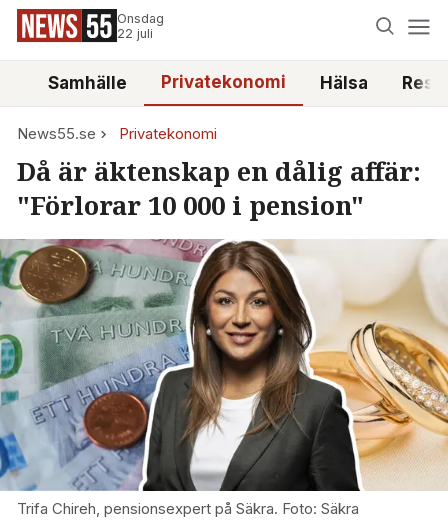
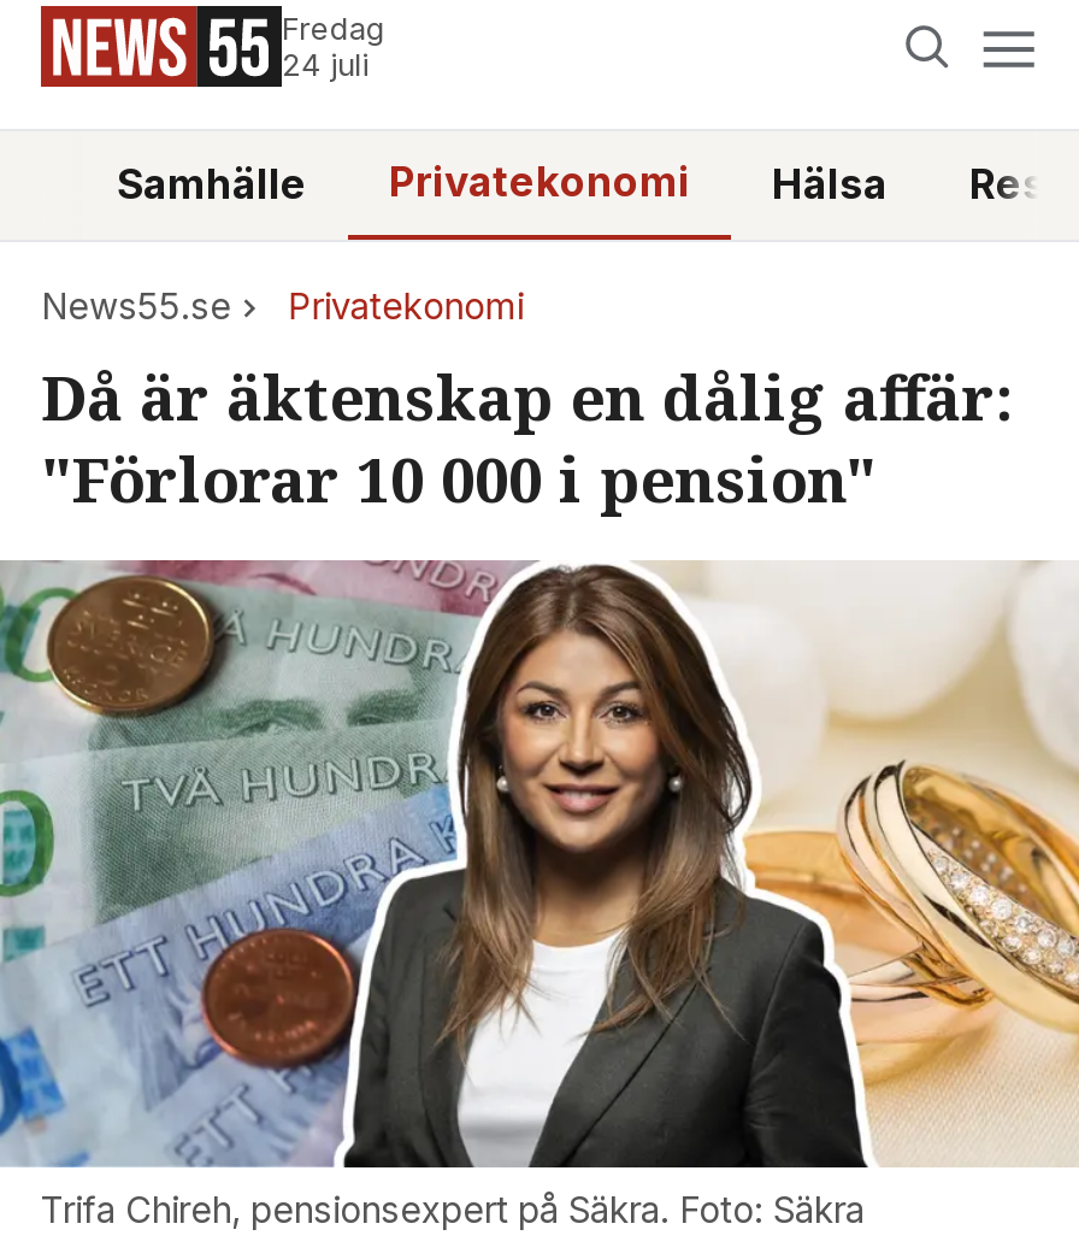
[117,11,164,41] Onsdag | 22 juli -> [282,11,385,83] Fredag | 24 juli

